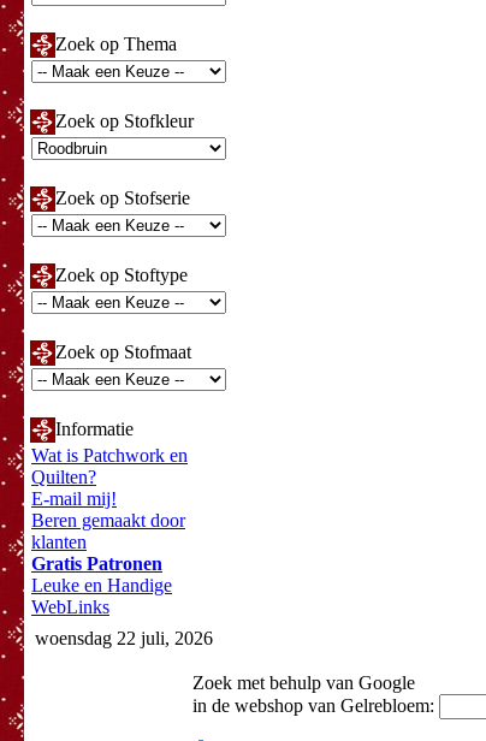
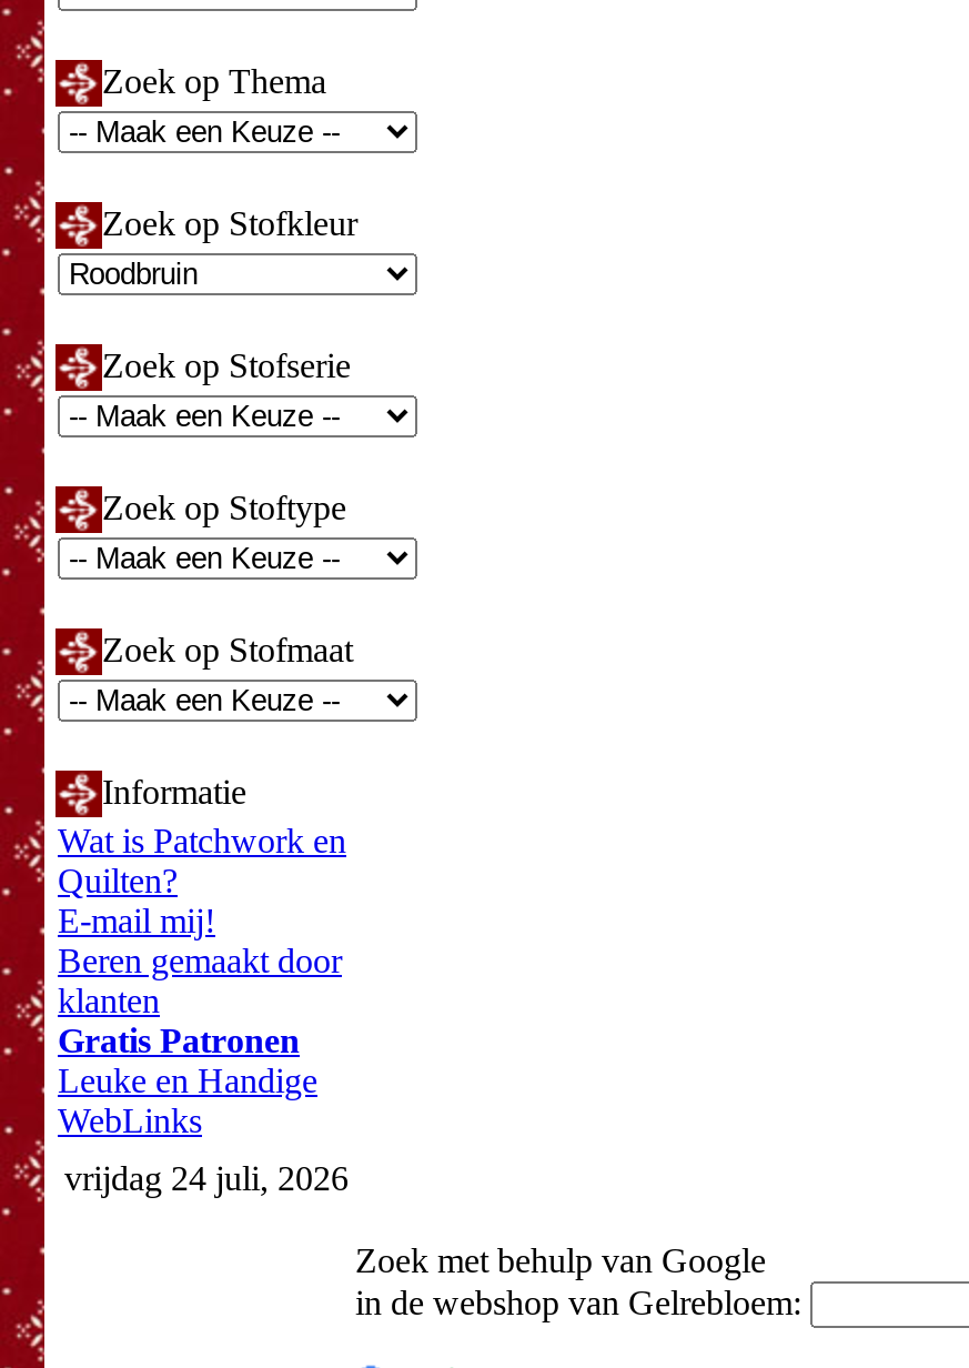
[25,628,223,648] woensdag 22 juli, 2026 -> [47,1159,366,1197] vrijdag 24 juli, 2026

